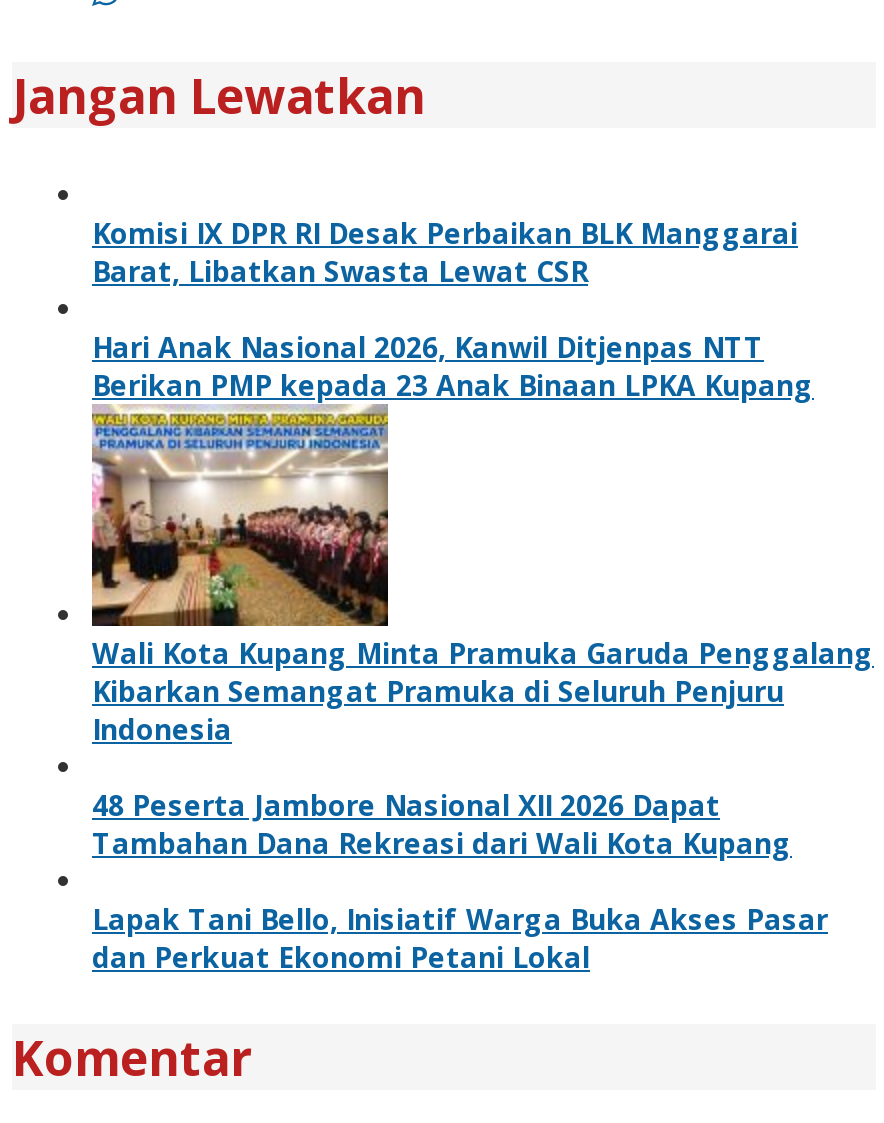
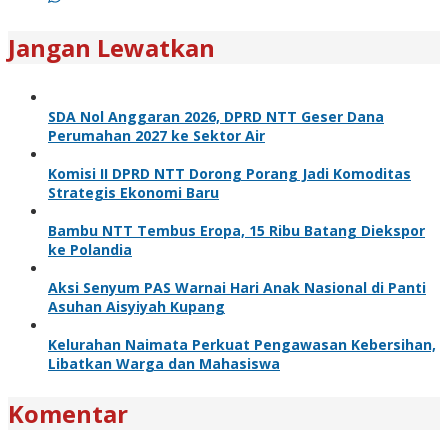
[92,214,798,290] Komisi IX DPR RI Desak Perbaikan BLK Manggarai | Barat, Libatkan Swasta Lewat CSR -> [48,107,384,145] SDA Nol Anggaran 2026, DPRD NTT Geser Dana | Perumahan 2027 ke Sektor Air
[92,328,814,404] Hari Anak Nasional 2026, Kanwil Ditjenpas NTT | Berikan PMP kepada 23 Anak Binaan LPKA Kupang -> [48,164,411,202] Komisi II DPRD NTT Dorong Porang Jadi Komoditas | Strategis Ekonomi Baru
[92,634,874,748] Wali Kota Kupang Minta Pramuka Garuda Penggalang | Kibarkan Semangat Pramuka di Seluruh Penjuru | Indonesia -> [48,221,425,259] Bambu NTT Tembus Eropa, 15 Ribu Batang Diekspor | ke Polandia
[92,786,792,862] 48 Peserta Jambore Nasional XII 2026 Dapat | Tambahan Dana Rekreasi dari Wali Kota Kupang -> [48,278,426,316] Aksi Senyum PAS Warnai Hari Anak Nasional di Panti | Asuhan Aisyiyah Kupang
[92,900,828,976] Lapak Tani Bello, Inisiatif Warga Buka Akses Pasar | dan Perkuat Ekonomi Petani Lokal -> [48,335,436,373] Kelurahan Naimata Perkuat Pengawasan Kebersihan, | Libatkan Warga dan Mahasiswa

